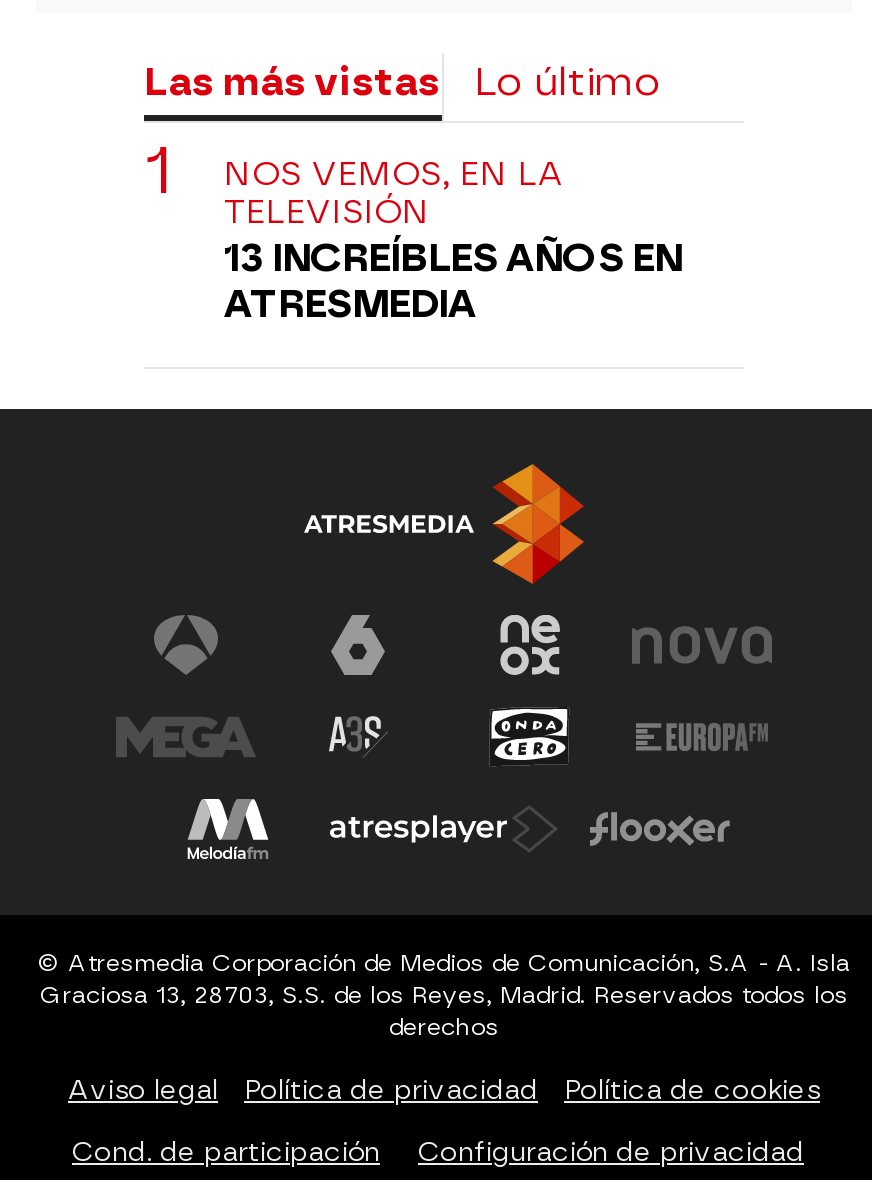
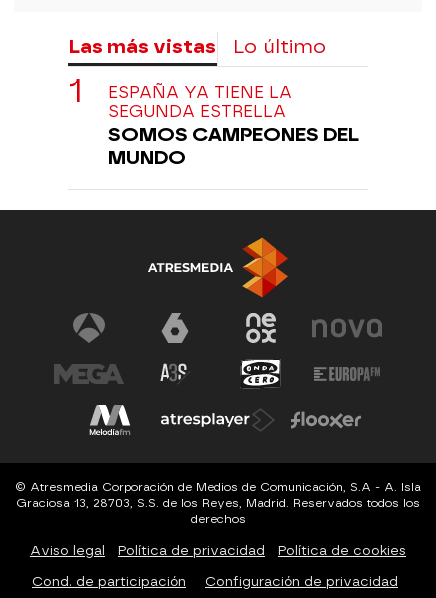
[224,155,682,327] NOS VEMOS, EN LA | TELEVISIÓN | 13 INCREÍBLES AÑOS EN | ATRESMEDIA -> [108,83,359,169] ESPAÑA YA TIENE LA | SEGUNDA ESTRELLA | SOMOS CAMPEONES DEL | MUNDO

